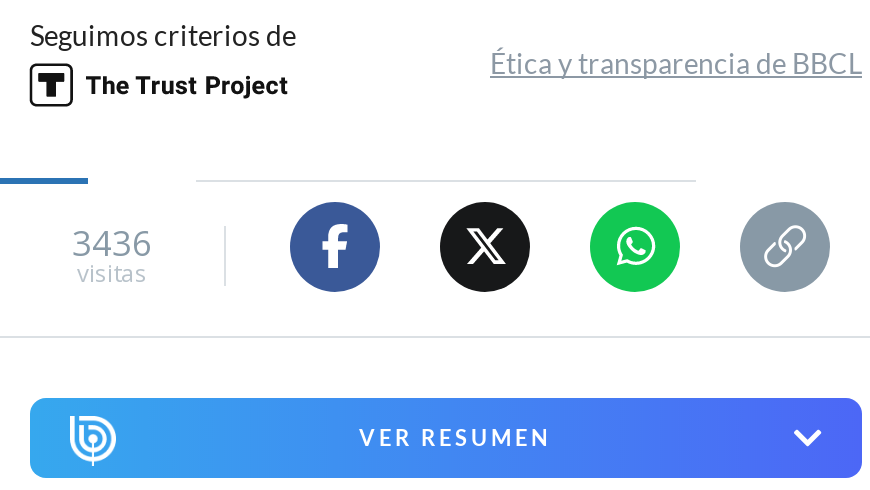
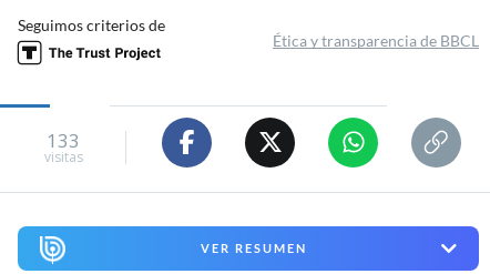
[72,220,152,266] 3436 -> [47,128,80,153] 133

